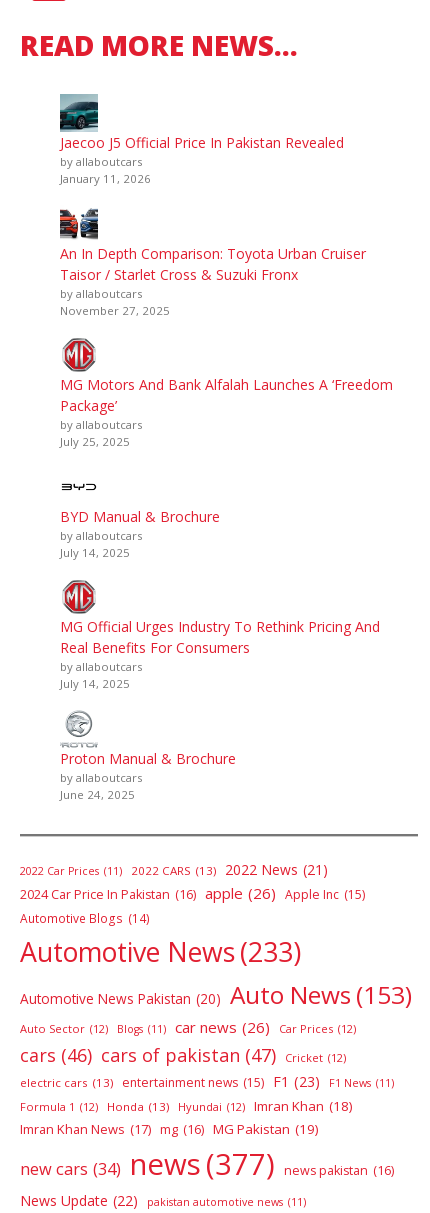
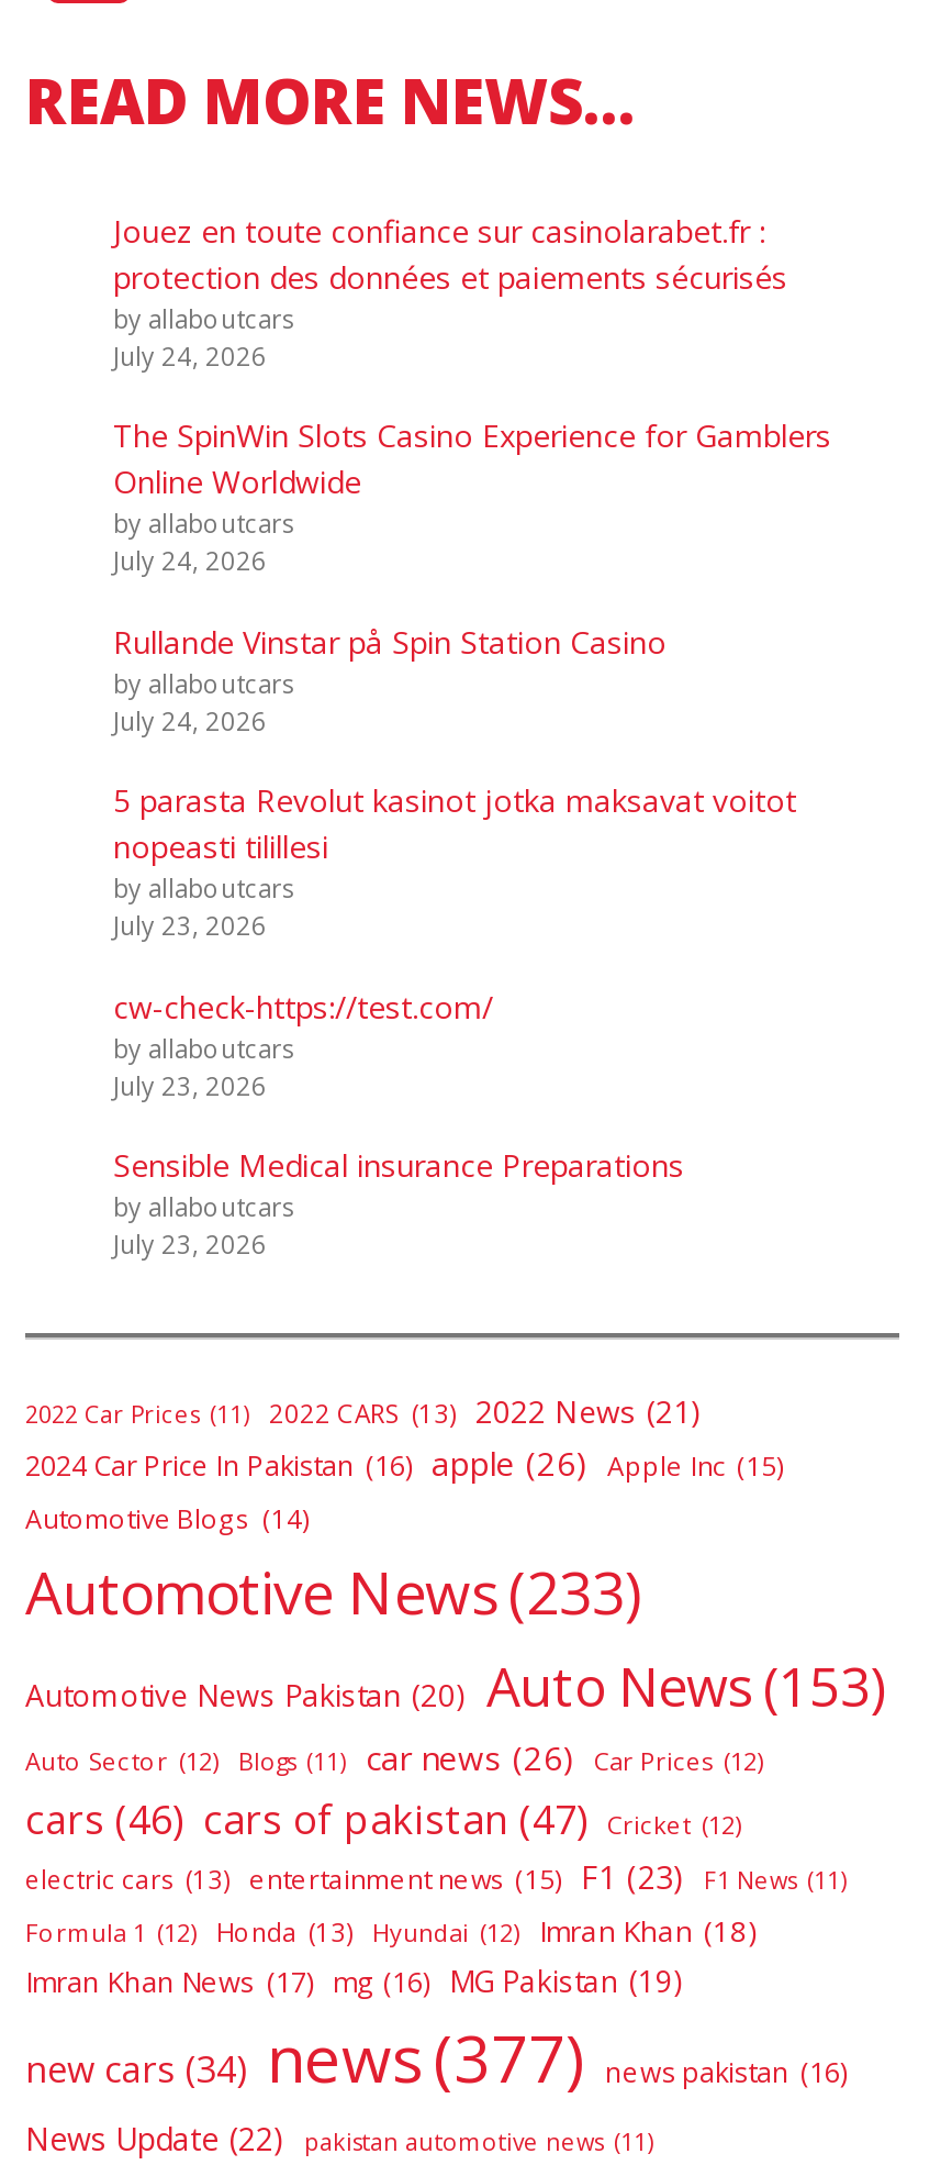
[60,133,344,152] Jaecoo J5 Official Price In Pakistan Revealed -> [113,209,787,297] Jouez en toute confiance sur casinolarabet.fr : | protection des données et paiements sécurisés
[60,171,151,186] January 11, 2026 -> [113,339,267,372] July 24, 2026
[60,244,366,284] An In Depth Comparison: Toyota Urban Cruiser | Taisor / Starlet Cross & Suzuki Fronx -> [113,415,831,503] The SpinWin Slots Casino Experience for Gamblers | Online Worldwide
[60,303,170,318] November 27, 2025 -> [113,545,267,578] July 24, 2026
[60,375,393,415] MG Motors And Bank Alfalah Launches A ‘Freedom | Package’ -> [113,620,667,662] Rullande Vinstar på Spin Station Casino
[60,434,130,449] July 25, 2025 -> [113,704,267,737] July 24, 2026
[60,507,220,526] BYD Manual & Brochure -> [113,780,796,868] 5 parasta Revolut kasinot jotka maksavat voitot | nopeasti tilillesi
[60,545,130,560] July 14, 2025 -> [113,910,267,942] July 23, 2026
[60,617,380,657] MG Official Urges Industry To Rethink Pricing And | Real Benefits For Consumers -> [113,985,493,1027] cw-check-https://test.com/
[60,676,130,691] July 14, 2025 -> [113,1069,267,1102] July 23, 2026
[60,749,236,768] Proton Manual & Brochure -> [113,1145,684,1186] Sensible Medical insurance Preparations
[60,787,135,802] June 24, 2025 -> [113,1228,267,1261] July 23, 2026

